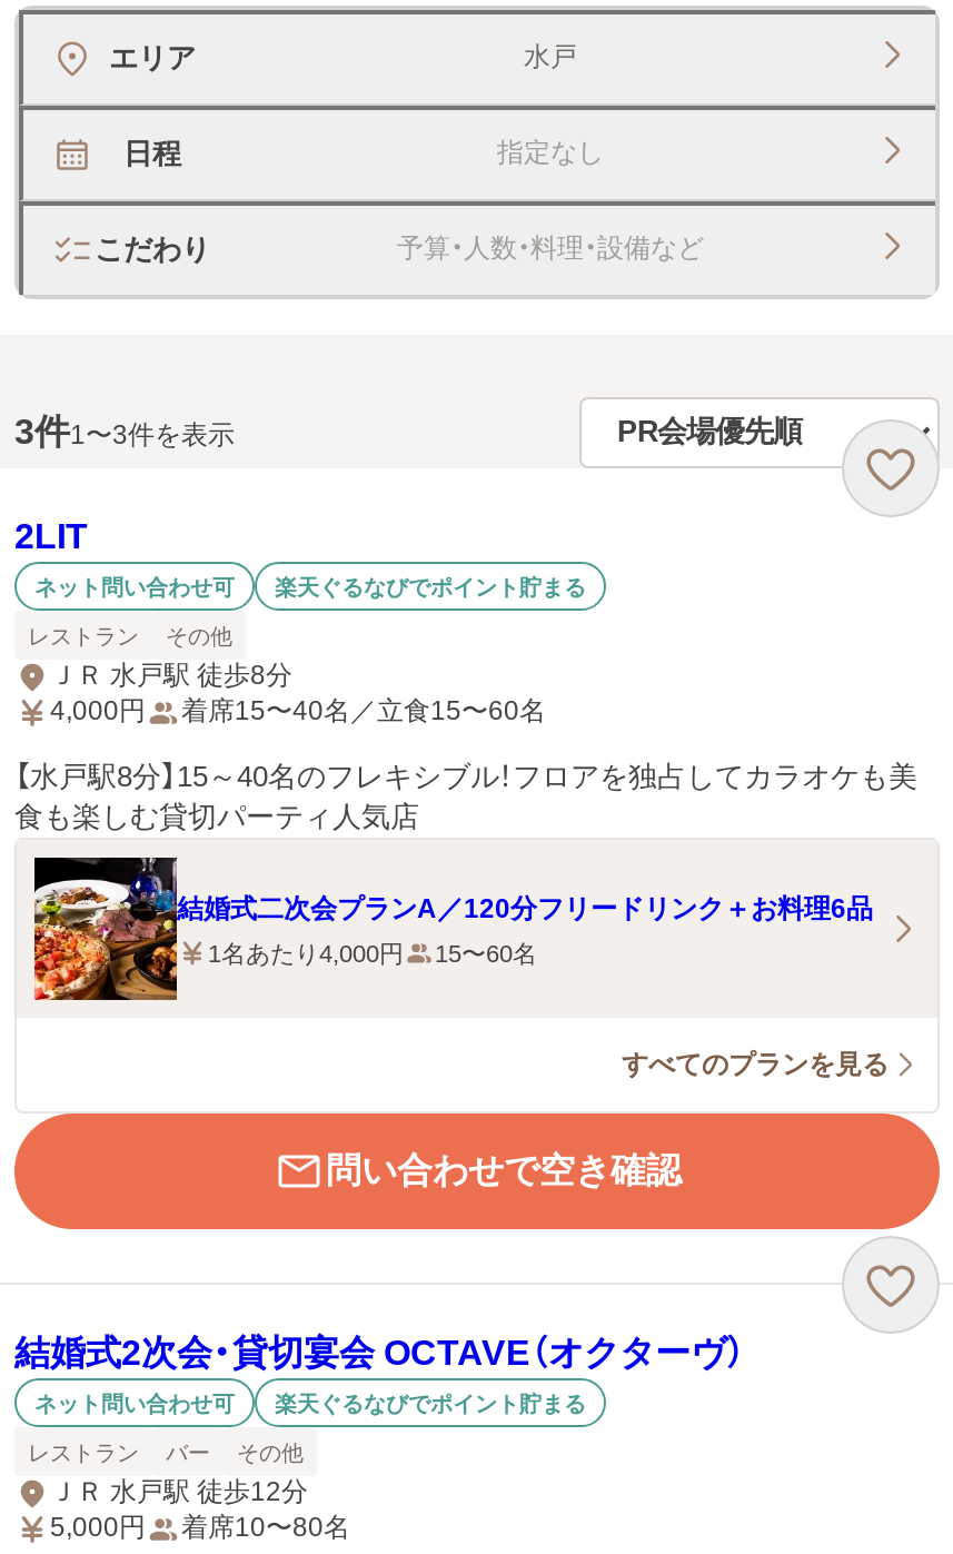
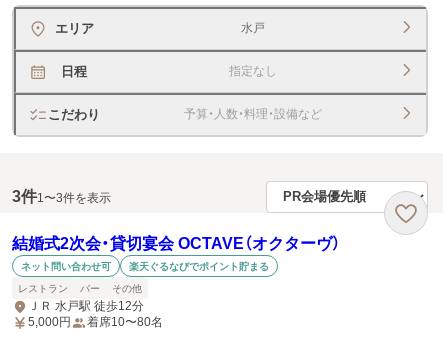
[14,517,917,1002] [image] | 2LIT | ネット問い合わせ可 | 楽天ぐるなびでポイント貯まる | レストラン | その他 | ＪＲ 水戸駅 徒歩8分 | 4,000円 | 着席15〜40名／立食15〜60名 | 【水戸駅8分】15～40名のフレキシブル！フロアを独占してカラオケも美 | 食も楽しむ貸切パーティ人気店 | 結婚式二次会プランA／120分フリードリンク＋お料理6品 | 1名あたり4,000円 | 15〜60名 -> none
[326,1049,889,1189] すべてのプランを見る | 問い合わせで空き確認 -> none

